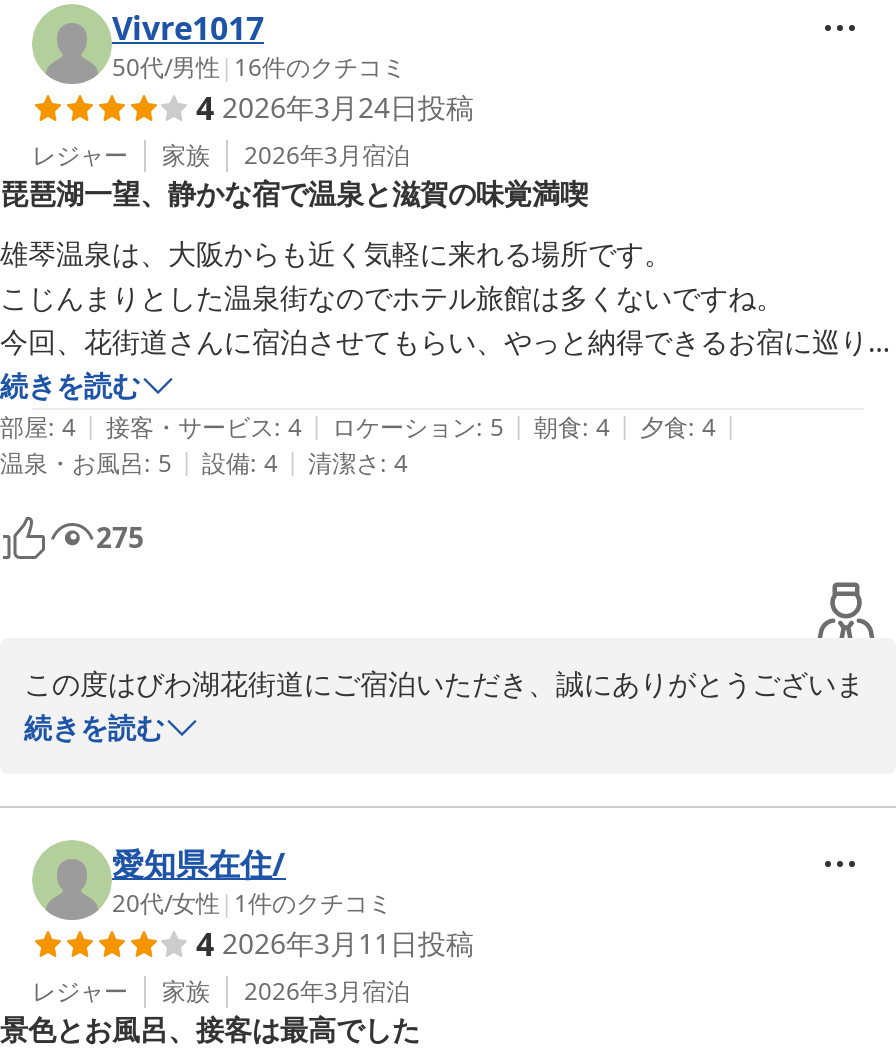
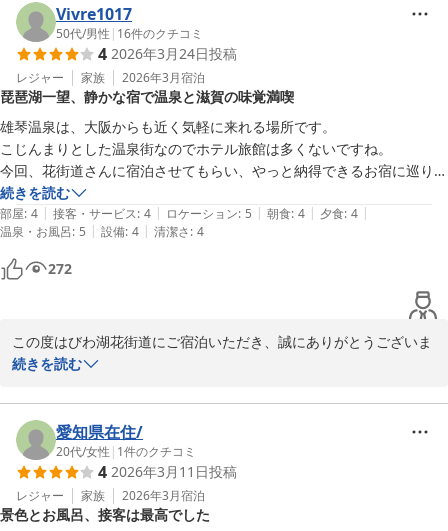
[96,518,144,556] 275 -> [48,259,72,278] 272

